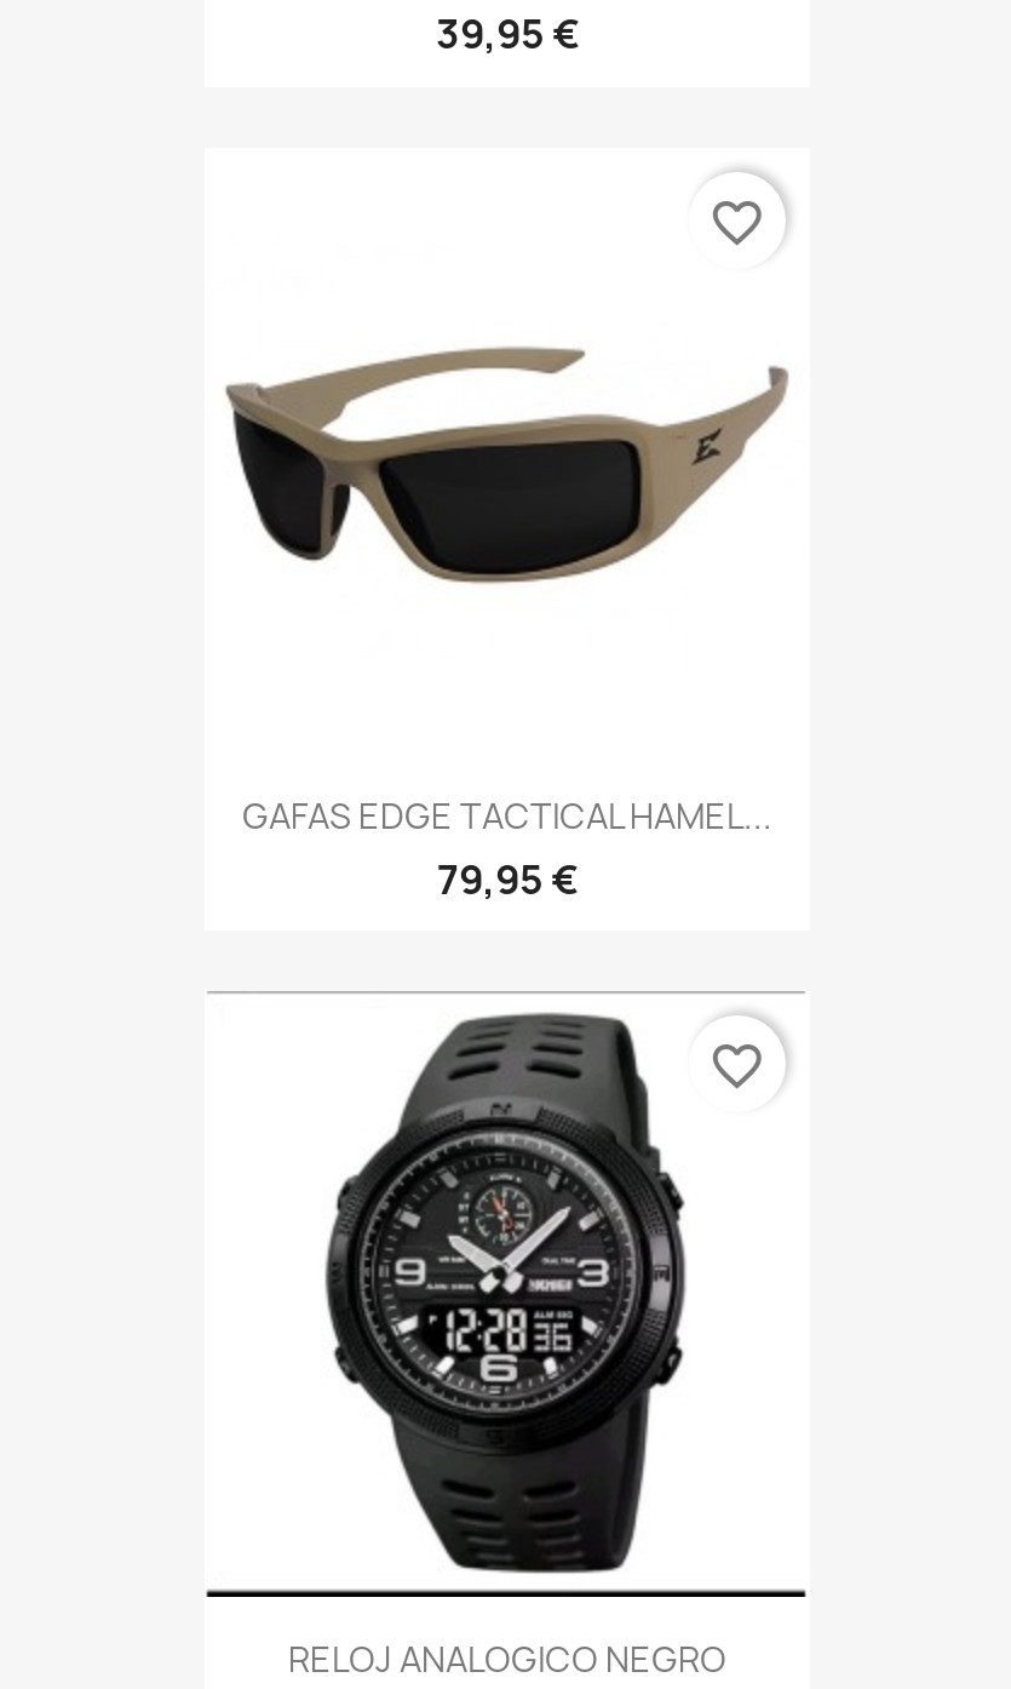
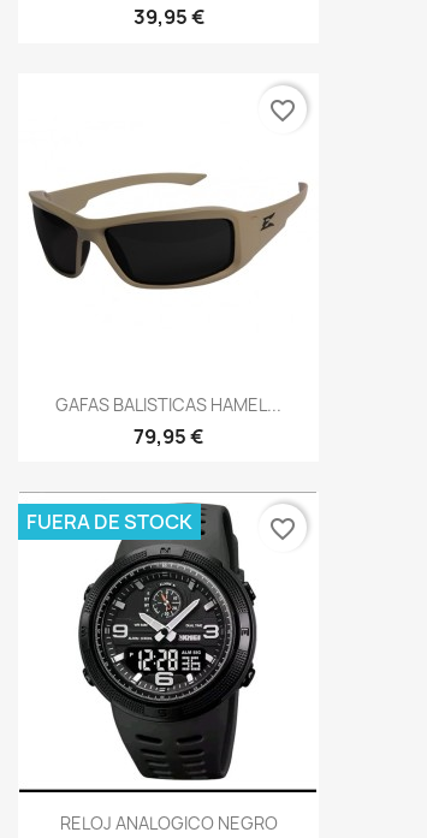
[242,792,772,838] GAFAS EDGE TACTICAL HAMEL... -> [55,393,281,416] GAFAS BALISTICAS HAMEL...
none -> [26,509,192,535] FUERA DE STOCK

